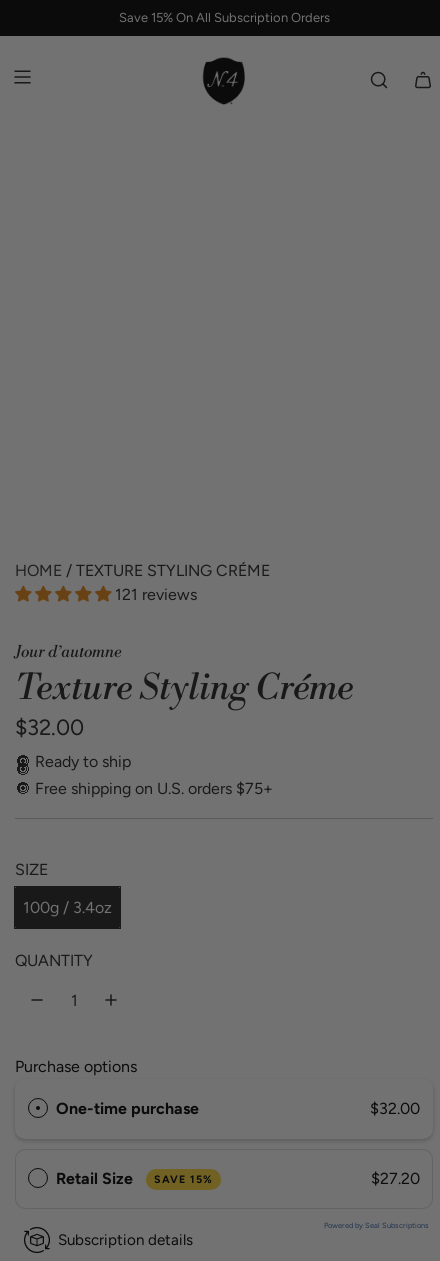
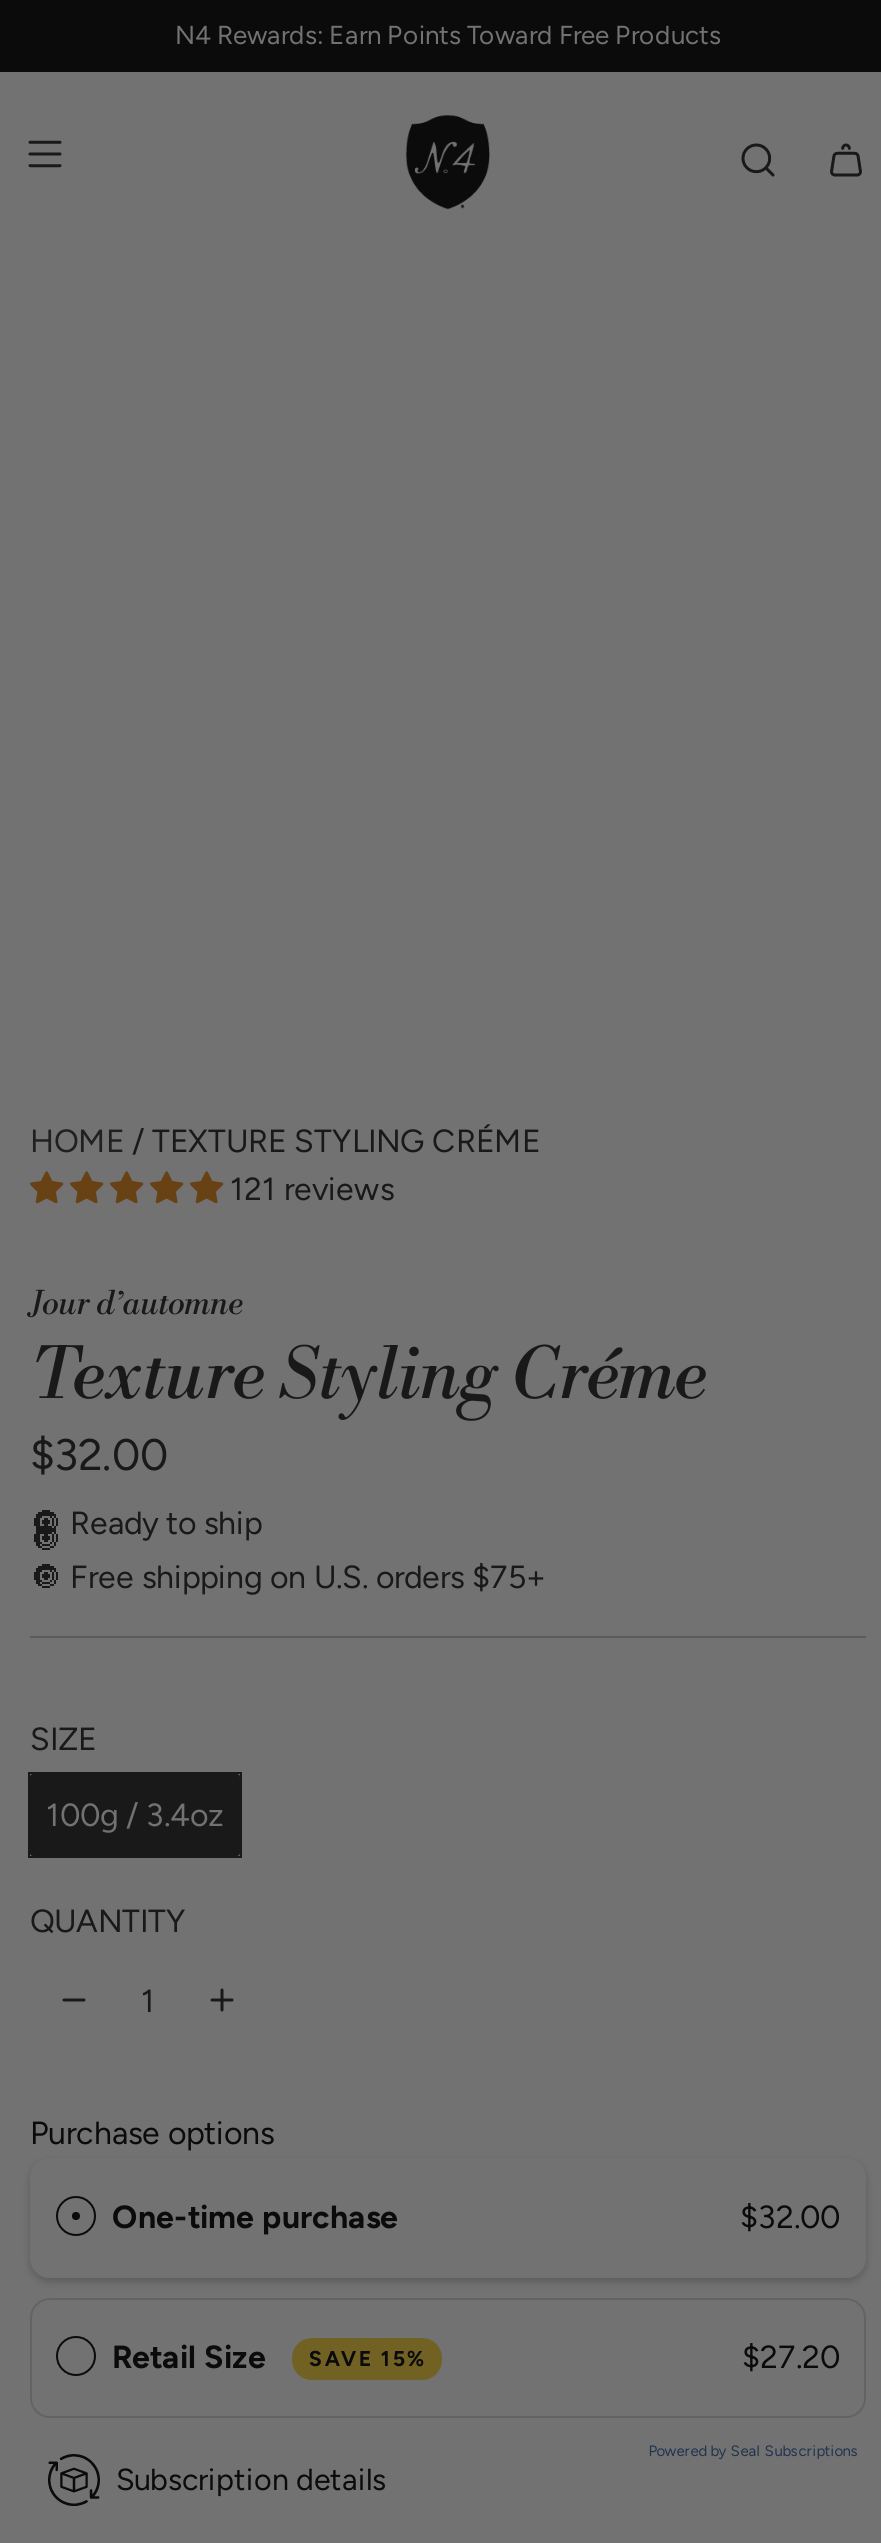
[118,10,329,25] Save 15% On All Subscription Orders -> [175,20,721,50] N4 Rewards: Earn Points Toward Free Products

